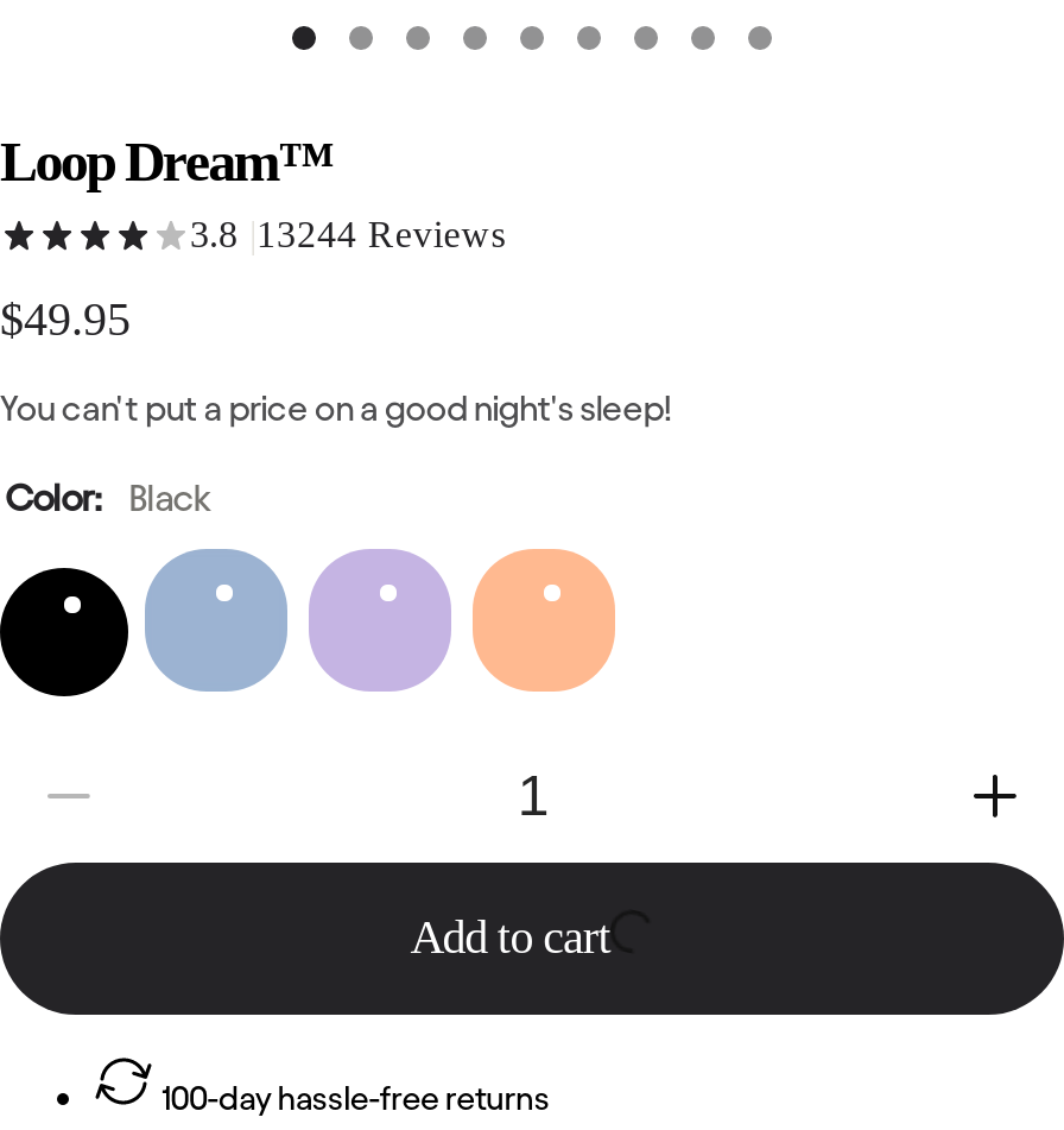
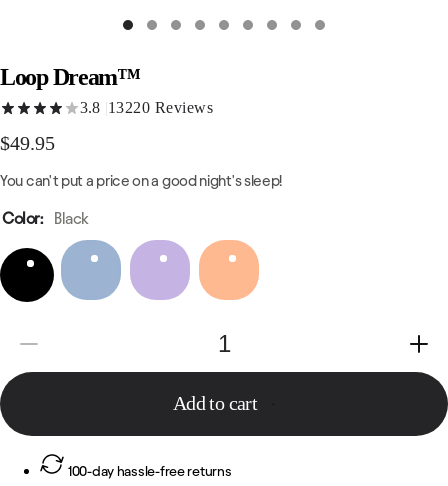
[190,213,506,254] 3.8 13244 Reviews -> [80,98,213,116] 3.8 13220 Reviews

